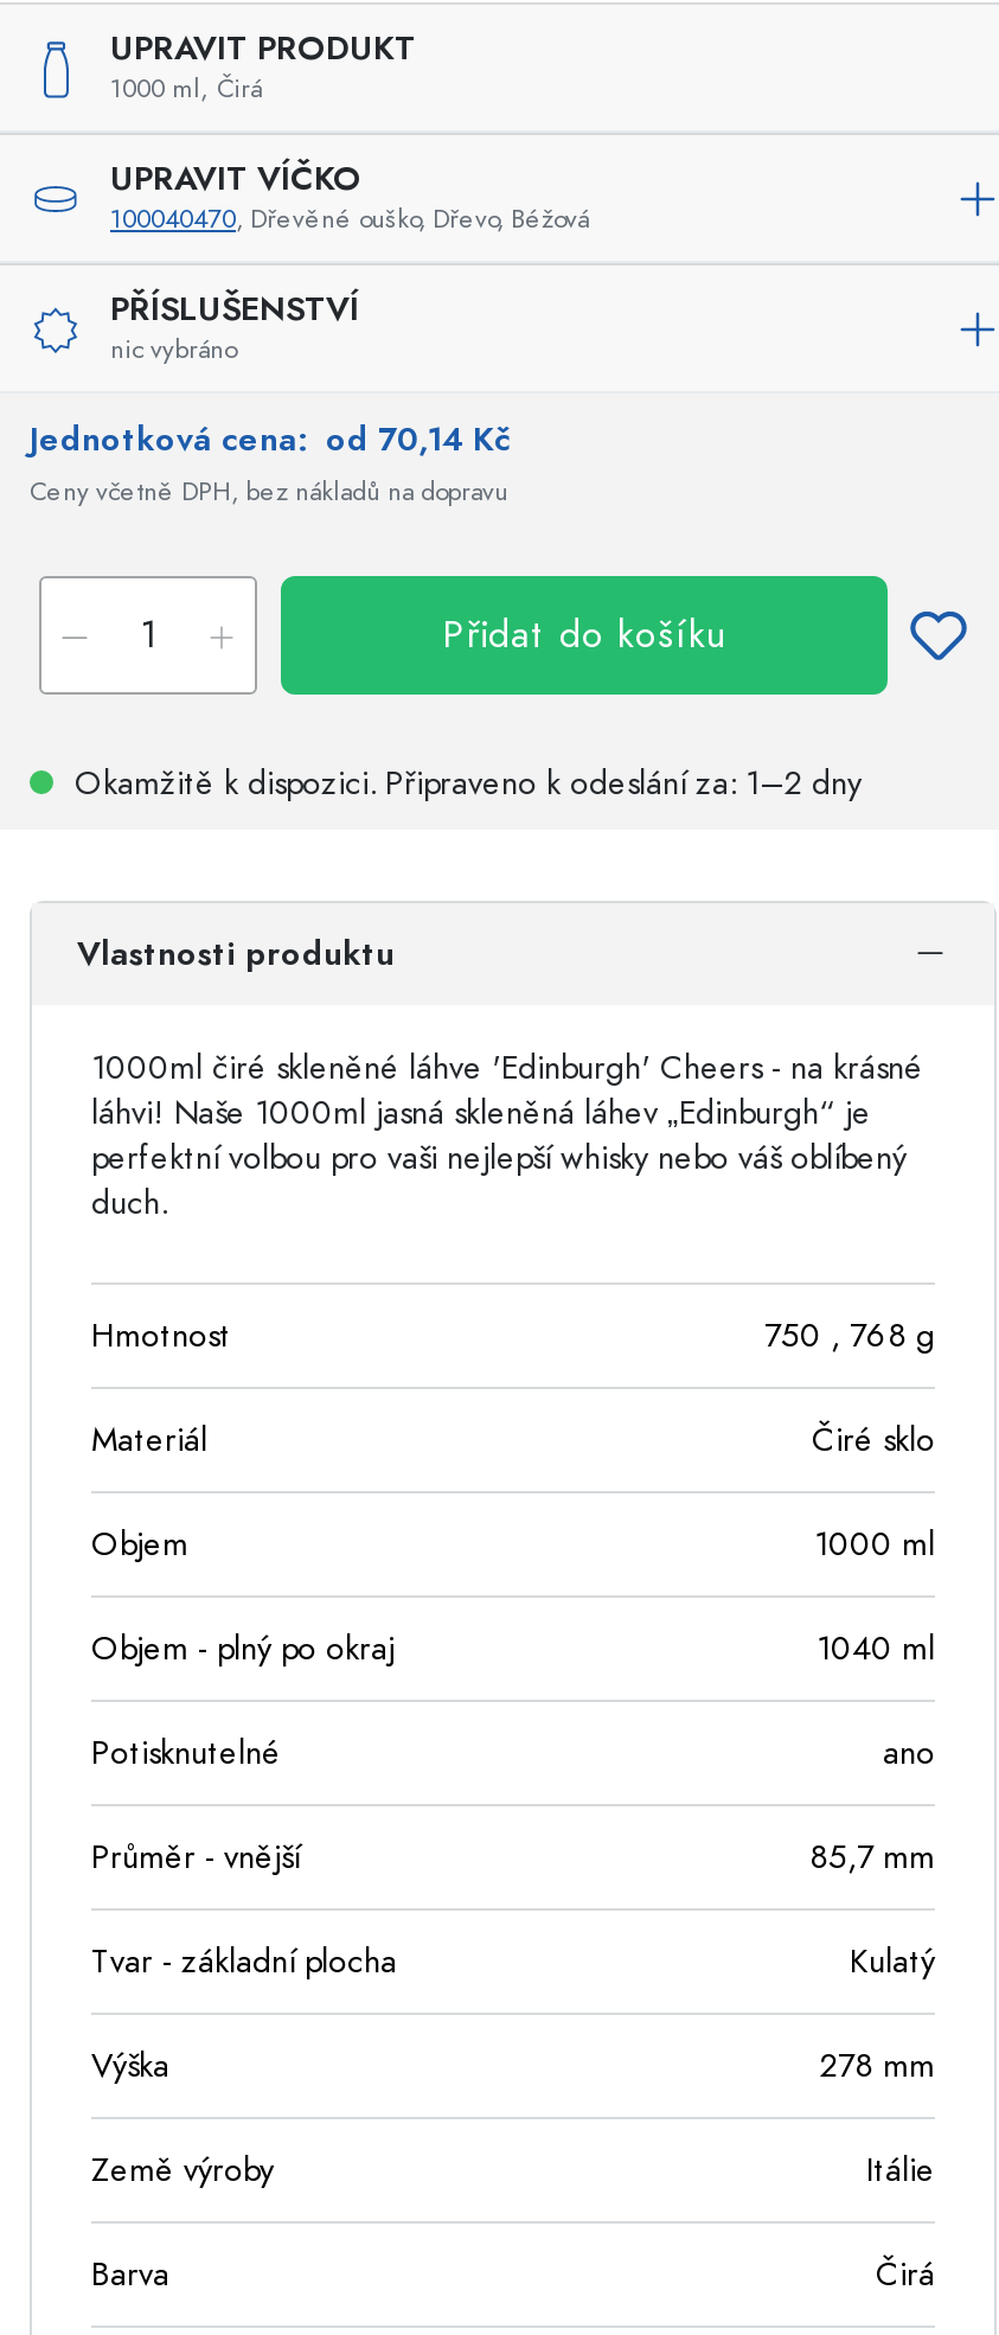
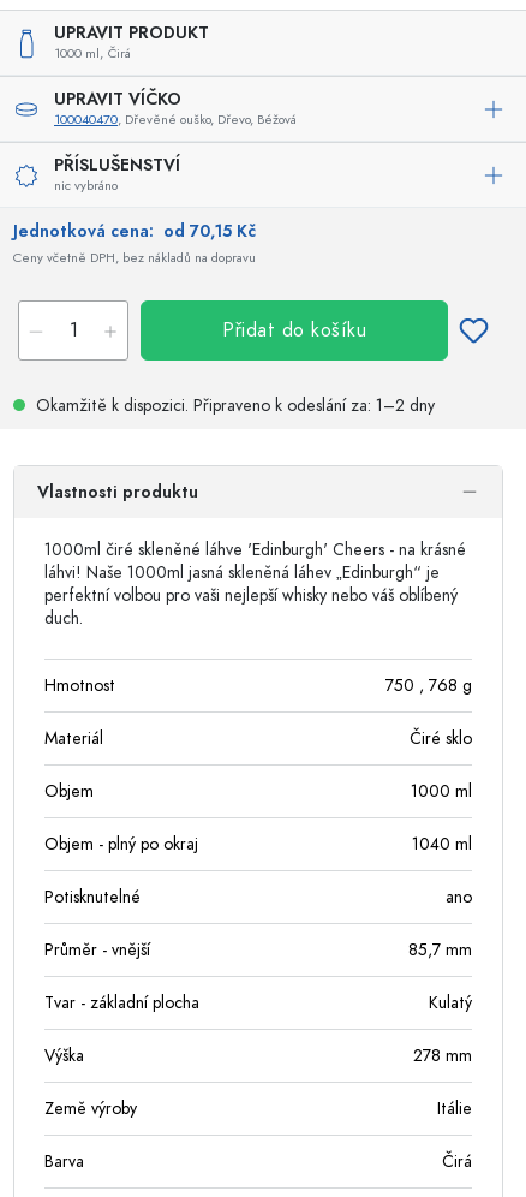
[30,417,511,462] Jednotková cena: od 70,14 Kč -> [13,220,256,243] Jednotková cena: od 70,15 Kč

